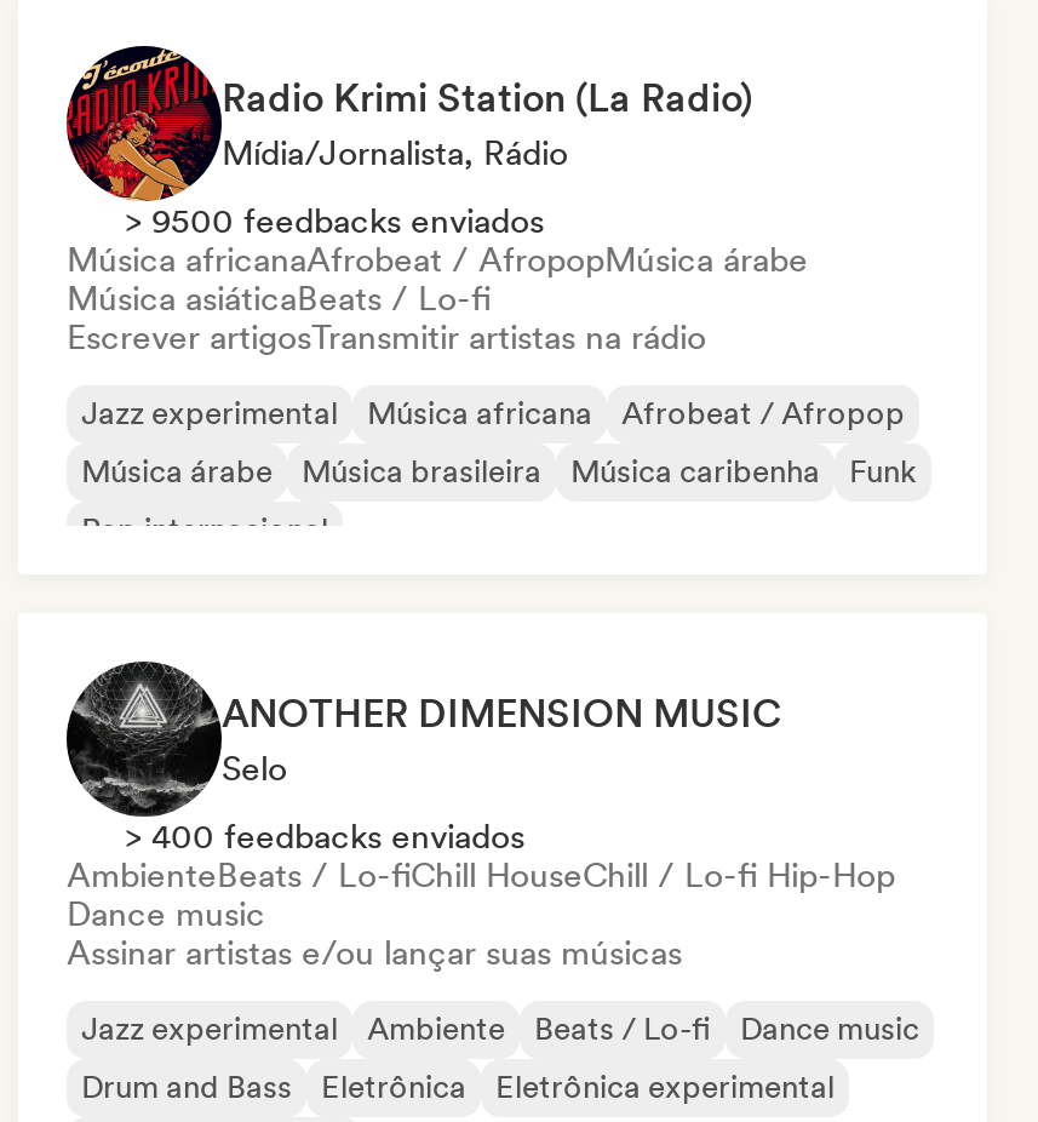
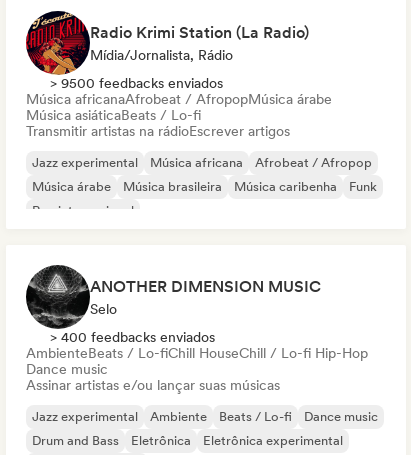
[67,317,706,356] Escrever artigosTransmitir artistas na rádio -> [26,123,290,139] Transmitir artistas na rádioEscrever artigos

